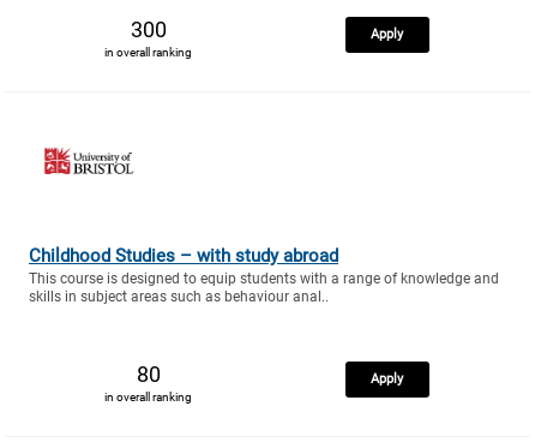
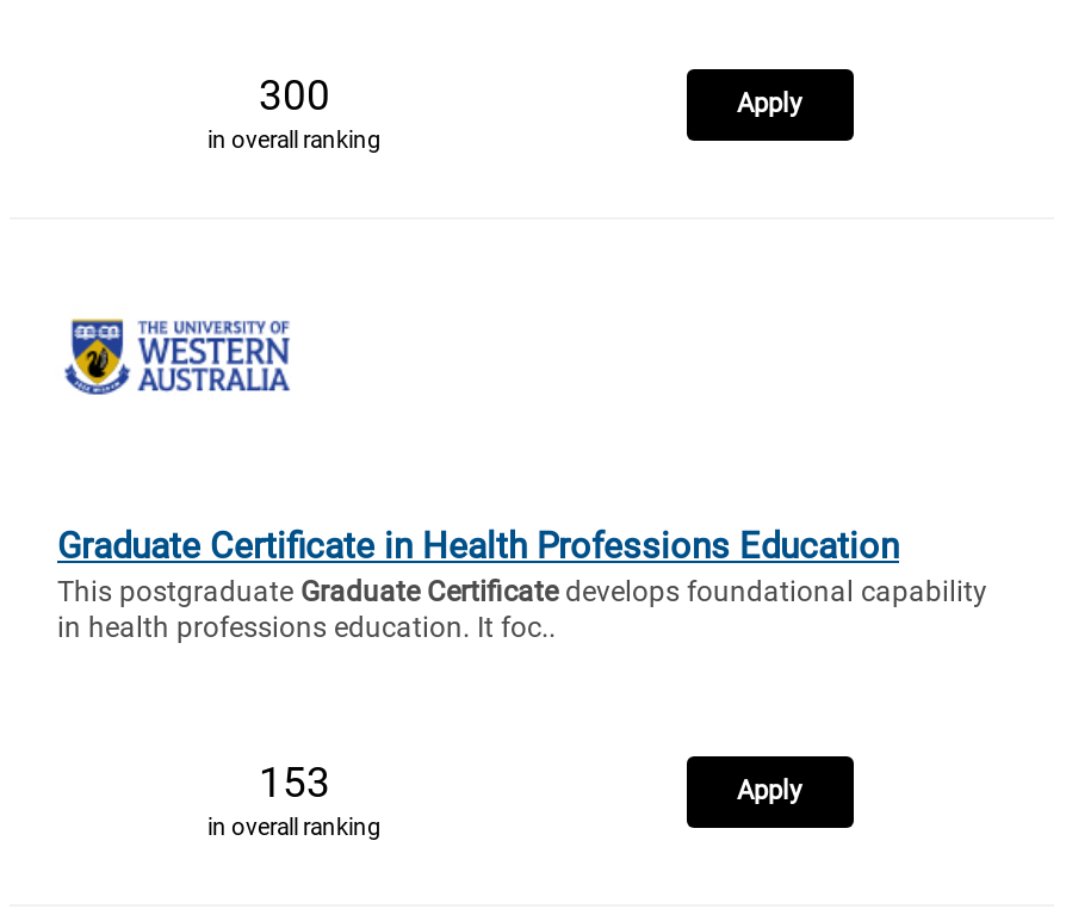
[34,142,145,180] [image] -> [64,316,291,397] [image]
[29,245,499,305] Childhood Studies – with study abroad | This course is designed to equip students with a range of knowledge and | skills in subject areas such as behaviour anal.. -> [57,524,987,643] Graduate Certificate in Health Professions Education | This postgraduate Graduate Certificate develops foundational capability | in health professions education. It foc..
[136,363,160,387] 80 -> [259,758,330,806] 153

